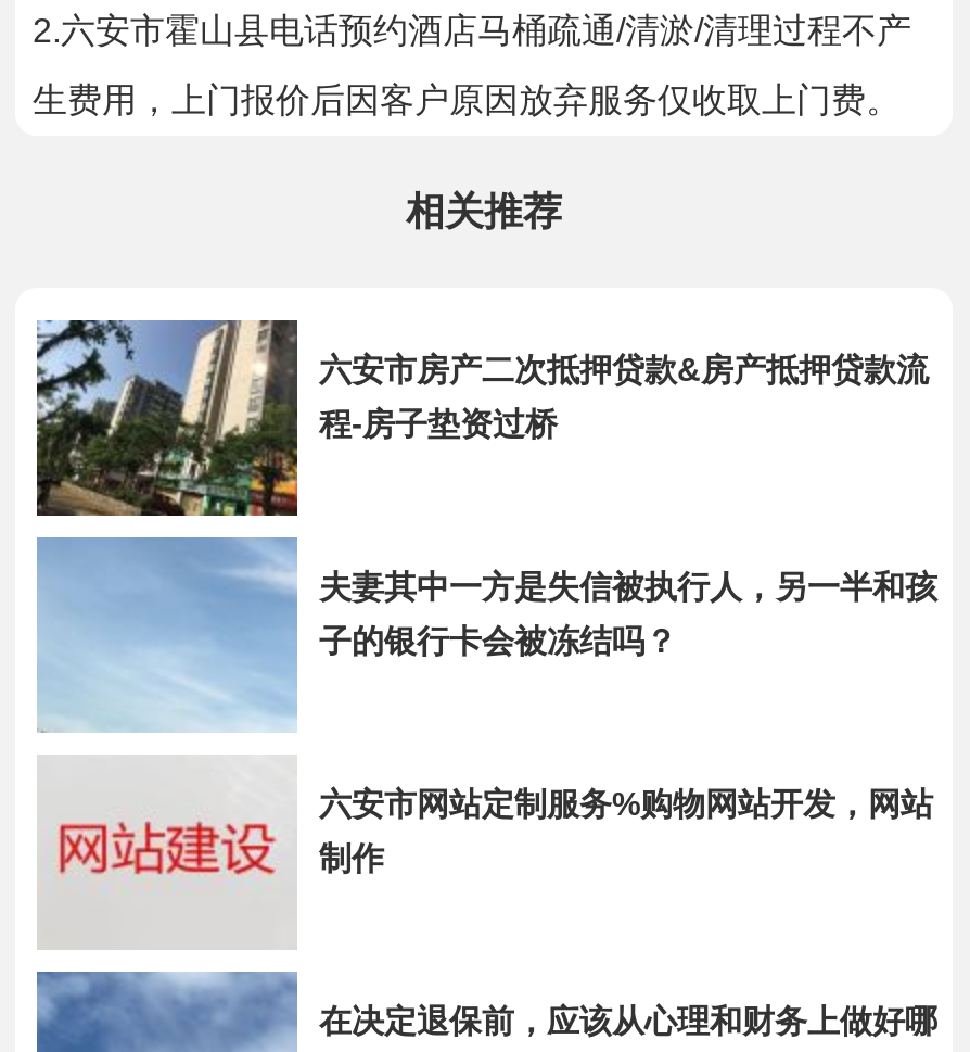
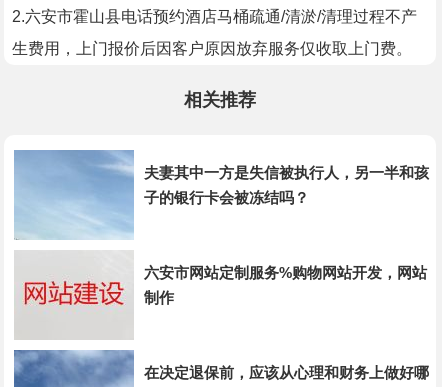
[35,318,929,518] [image] | 六安市房产二次抵押贷款&房产抵押贷款流 | 程-房子垫资过桥 -> none

